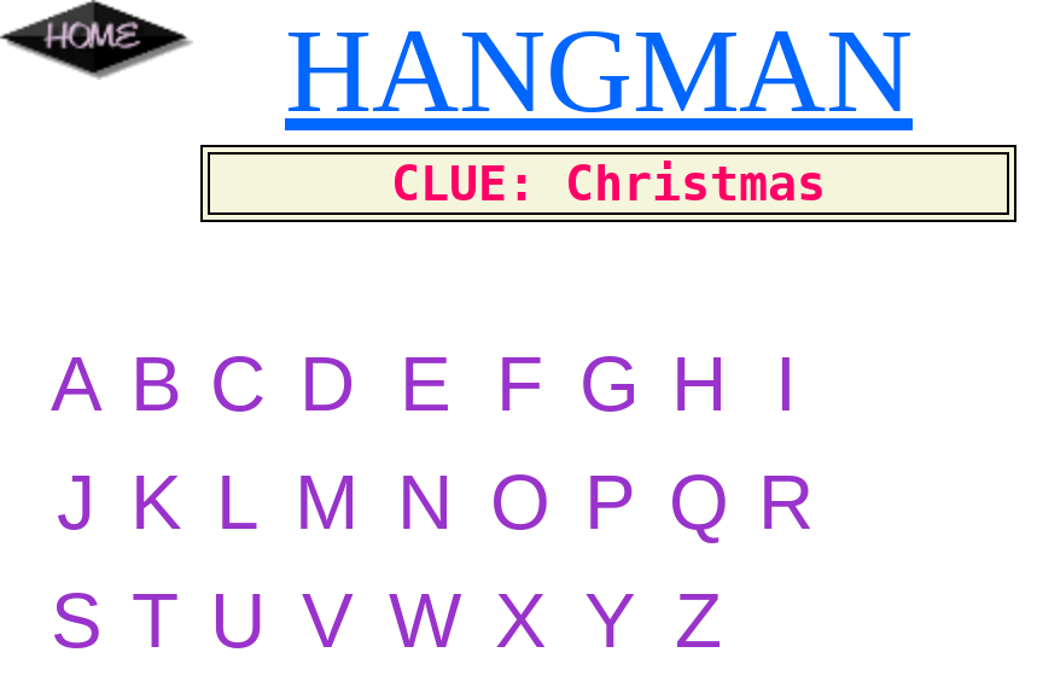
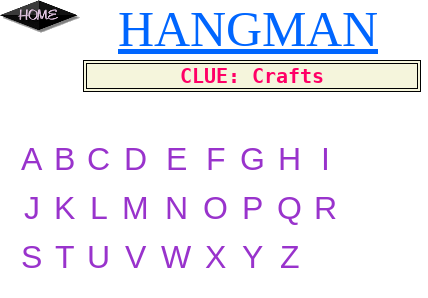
[391,155,826,212] CLUE: Christmas -> [180,64,324,88] CLUE: Crafts

